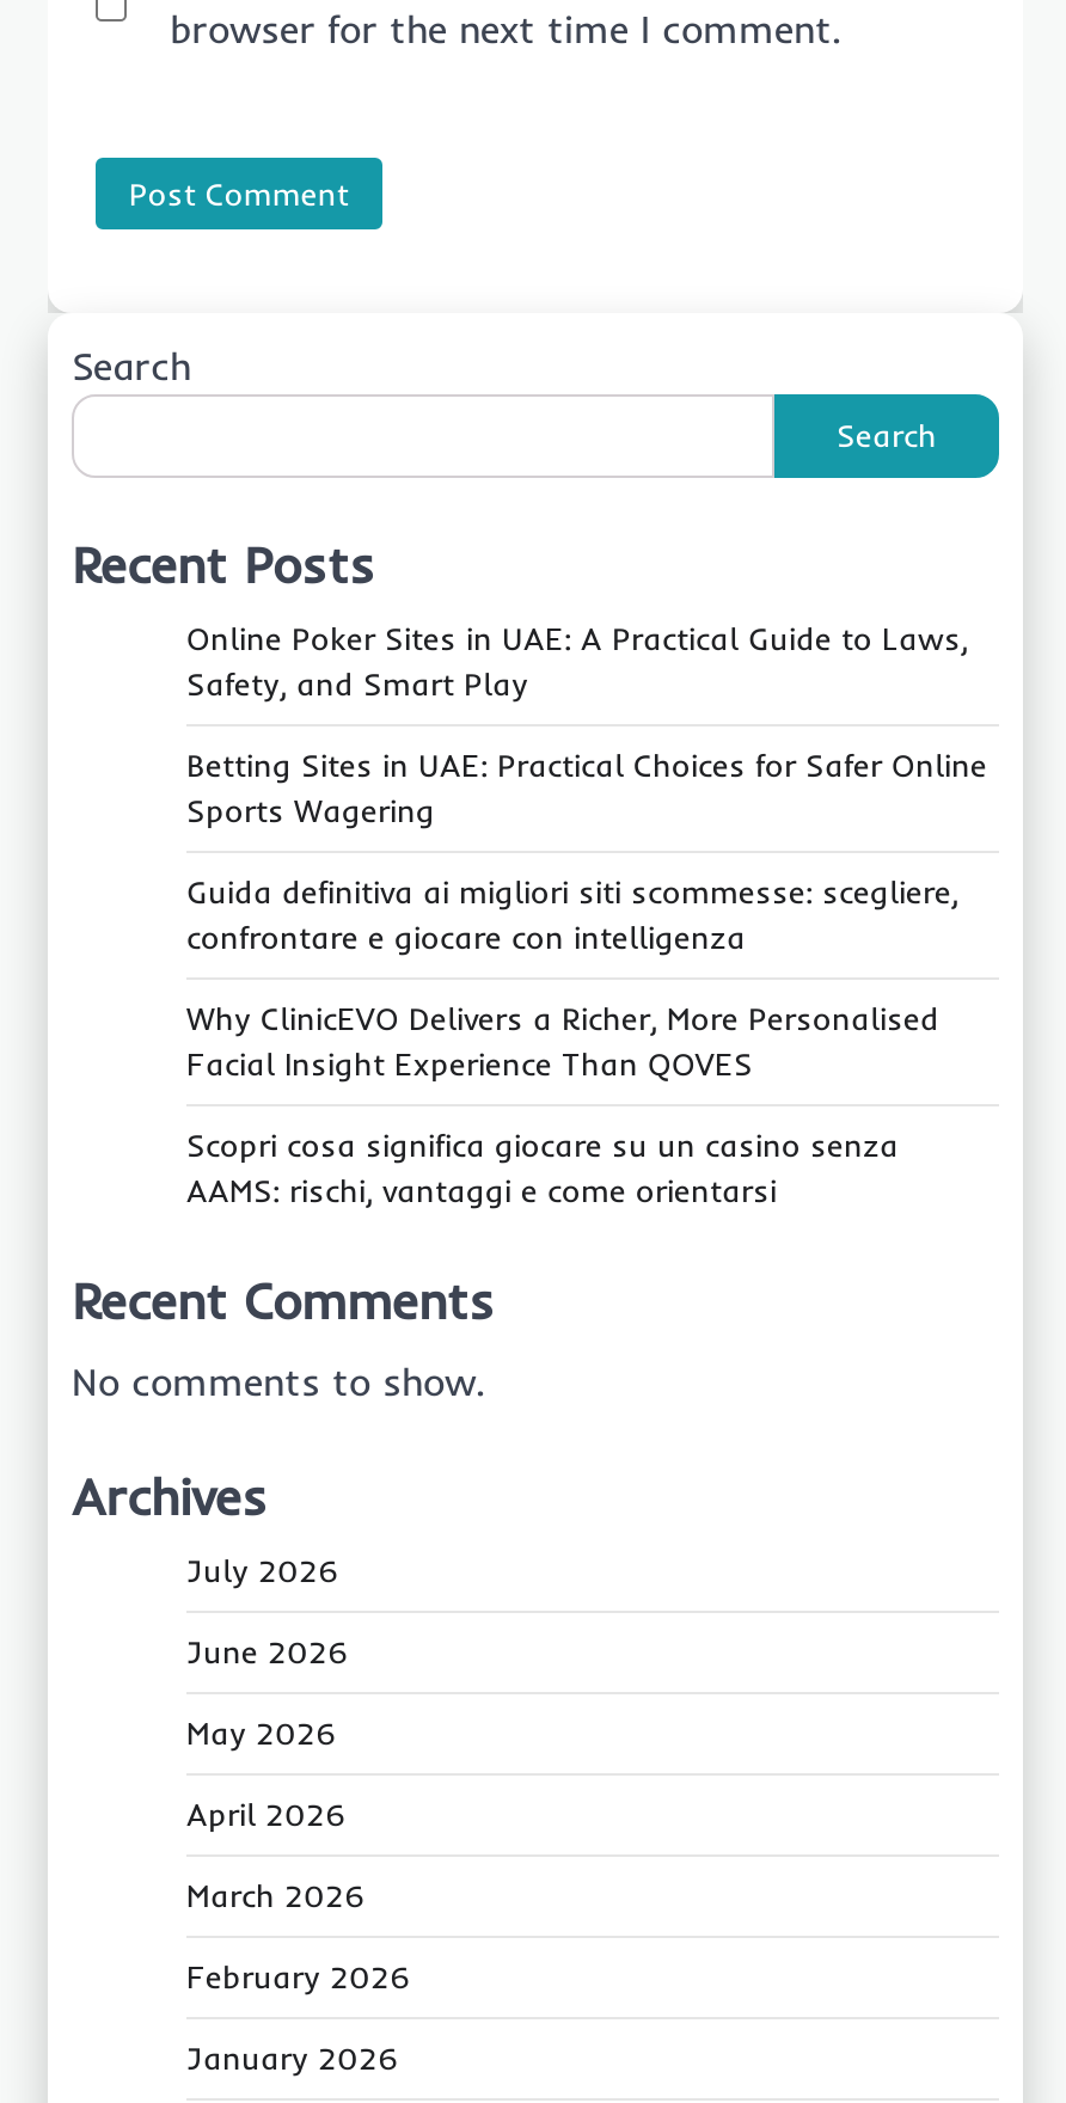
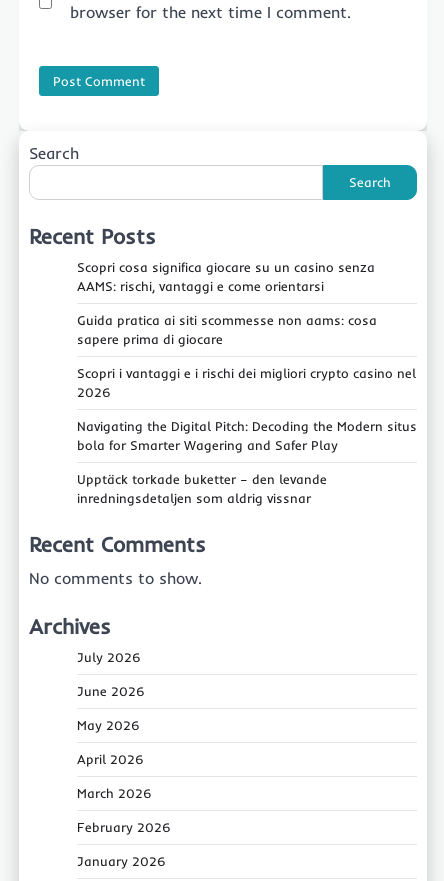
[186,619,987,1082] Online Poker Sites in UAE: A Practical Guide to Laws, | Safety, and Smart Play | Betting Sites in UAE: Practical Choices for Safer Online | Sports Wagering | Guida definitiva ai migliori siti scommesse: scegliere, | confrontare e giocare con intelligenza | Why ClinicEVO Delivers a Richer, More Personalised | Facial Insight Experience Than QOVES -> none
moved [186,1125,899,1209] -> [77,259,375,294]: Scopri cosa significa giocare su un casino senza | AAMS: rischi, vantaggi e come orientarsi
none -> [77,312,417,506] Guida pratica ai siti scommesse non aams: cosa | sapere prima di giocare | Scopri i vantaggi e i rischi dei migliori crypto casino nel | 2026 | Navigating the Digital Pitch: Decoding the Modern situs | bola for Smarter Wagering and Safer Play | Upptäck torkade buketter – den levande | inredningsdetaljen som aldrig vissnar

